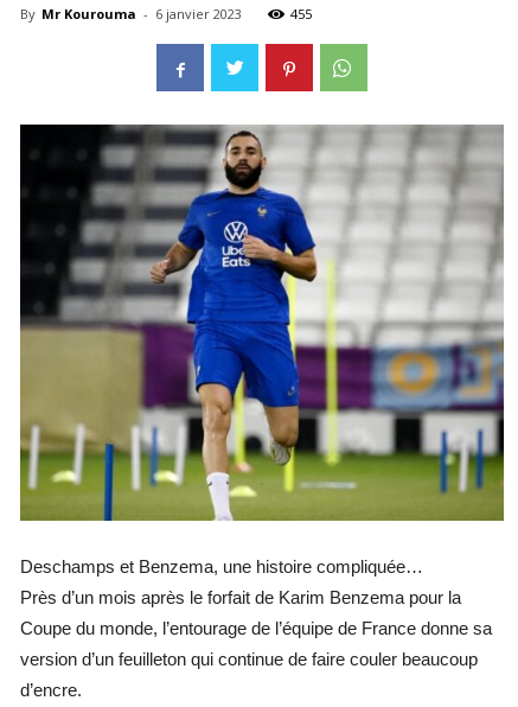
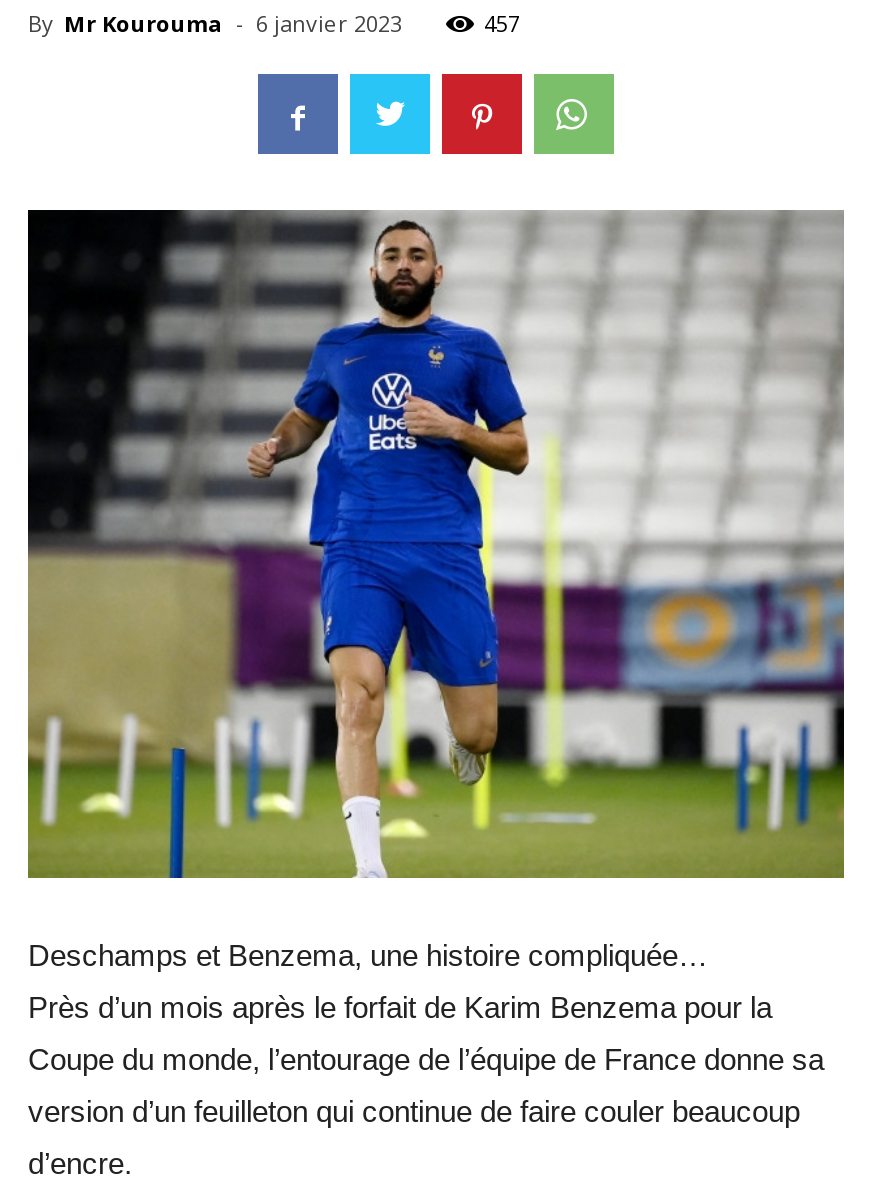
[290,5,312,23] 455 -> [484,8,520,38] 457

